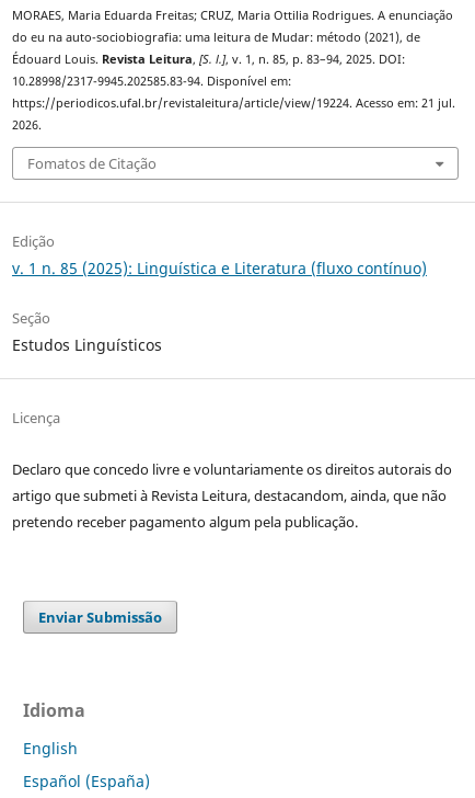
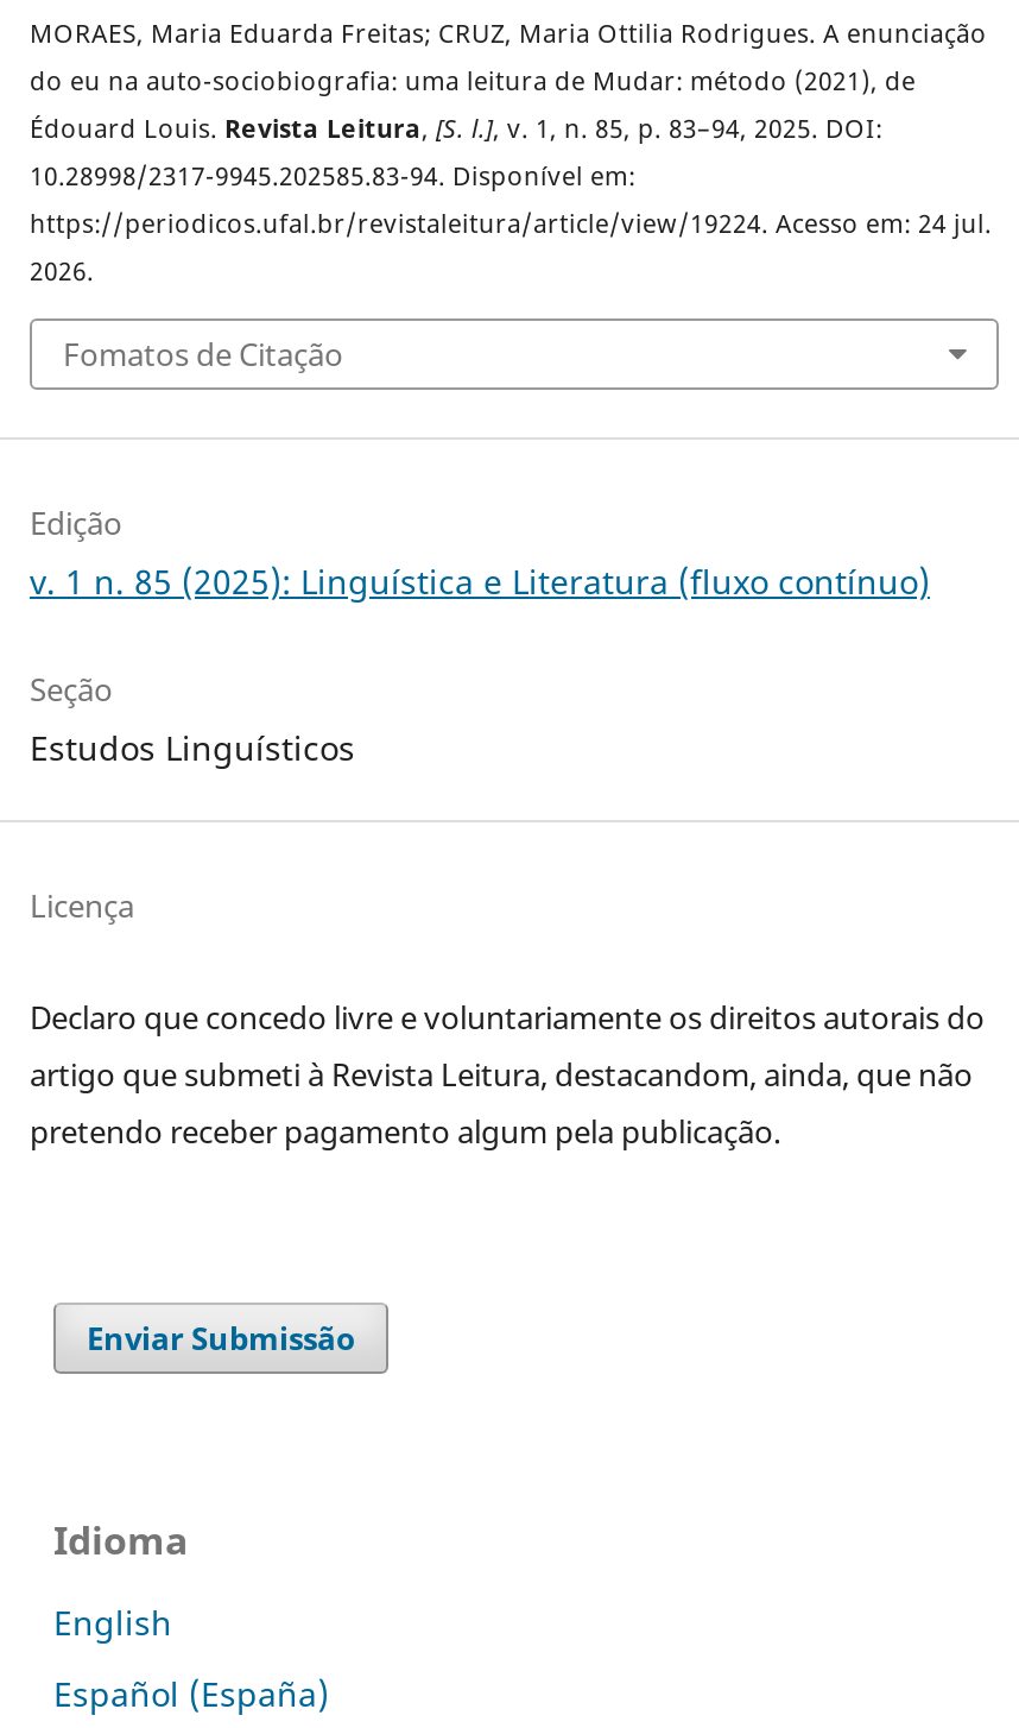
[12,95,455,110] https://periodicos.ufal.br/revistaleitura/article/view/19224. Acesso em: 21 jul. -> [30,206,992,239] https://periodicos.ufal.br/revistaleitura/article/view/19224. Acesso em: 24 jul.

